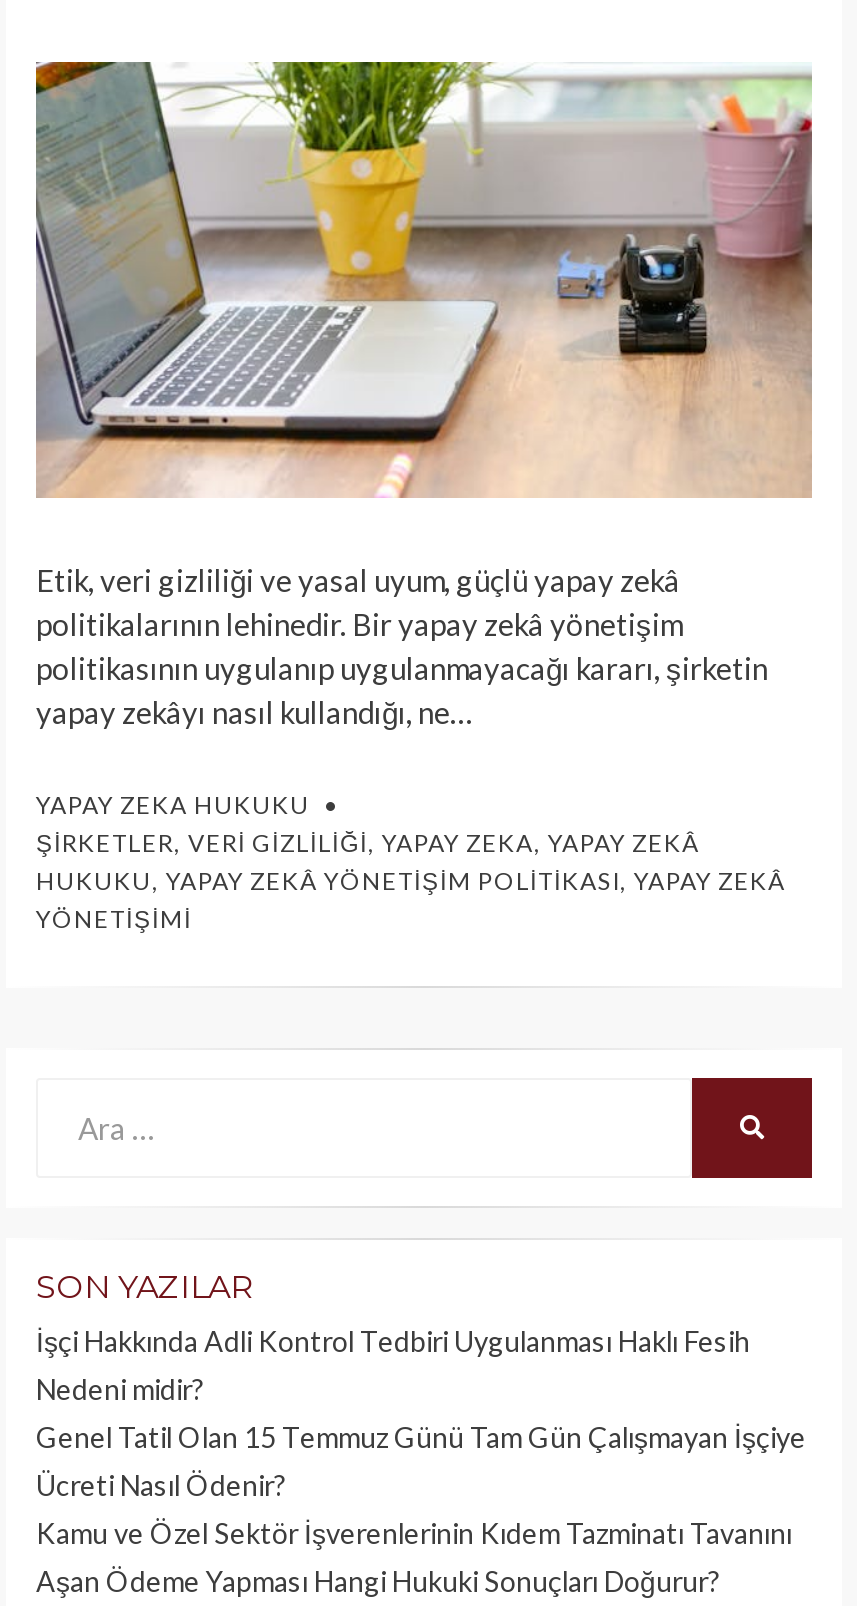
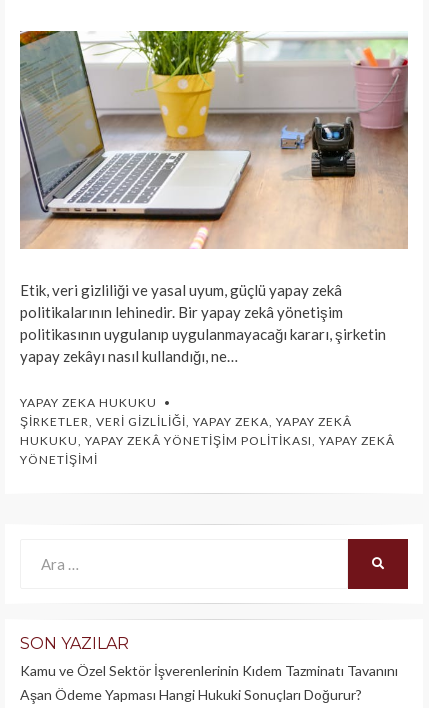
[36,1323,806,1501] İşçi Hakkında Adli Kontrol Tedbiri Uygulanması Haklı Fesih | Nedeni midir? | Genel Tatil Olan 15 Temmuz Günü Tam Gün Çalışmayan İşçiye | Ücreti Nasıl Ödenir? -> none

